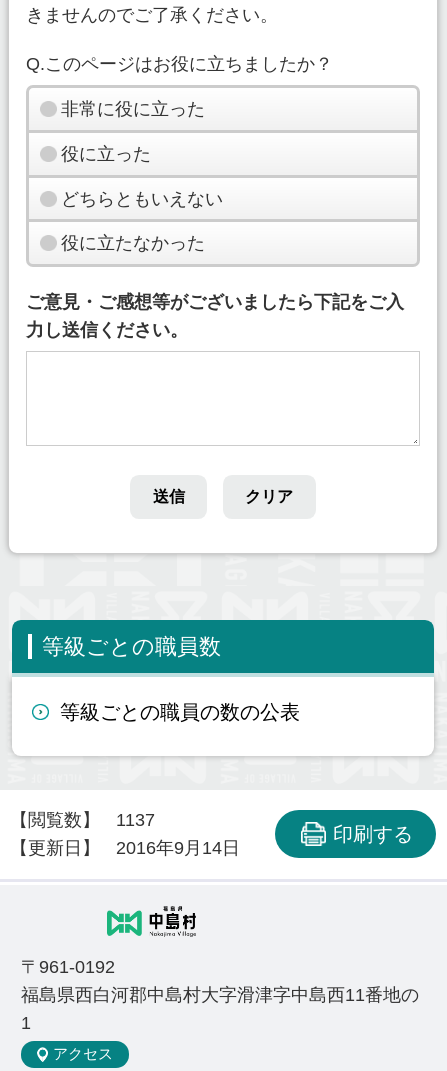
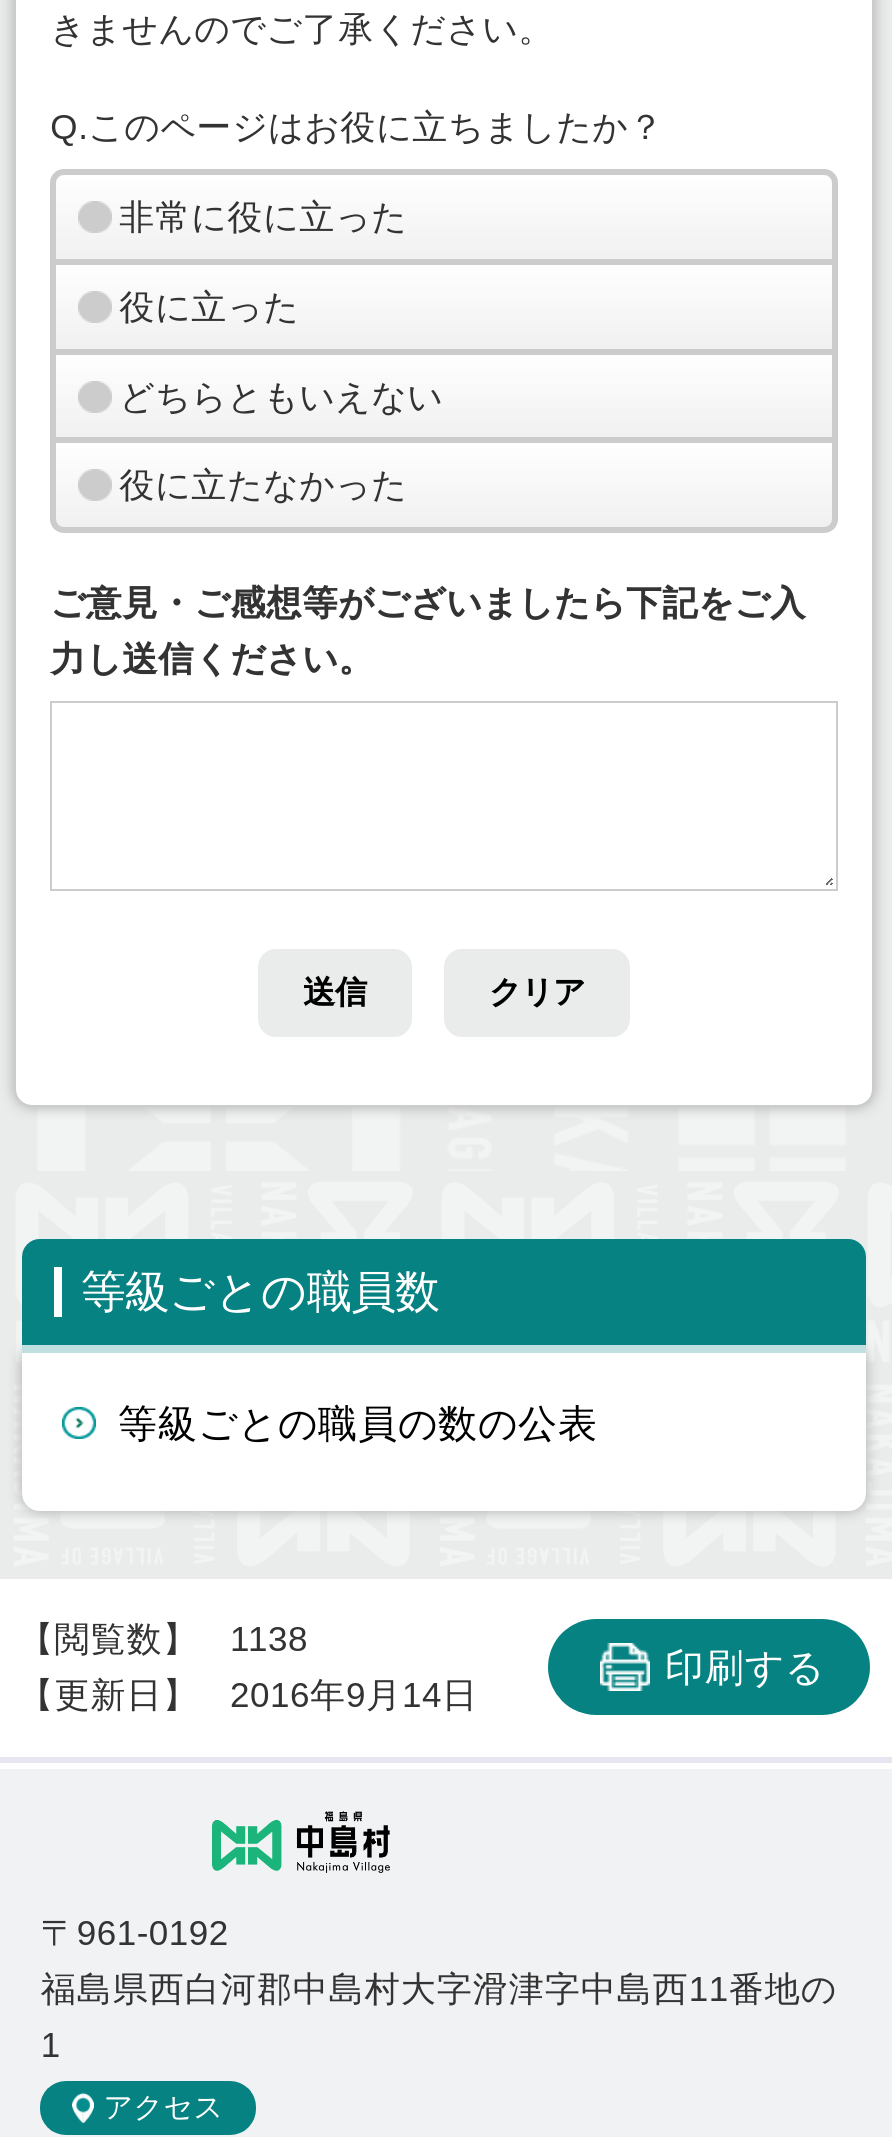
[10,810,155,830] 【閲覧数】 1137 -> [18,1620,308,1660] 【閲覧数】 1138

